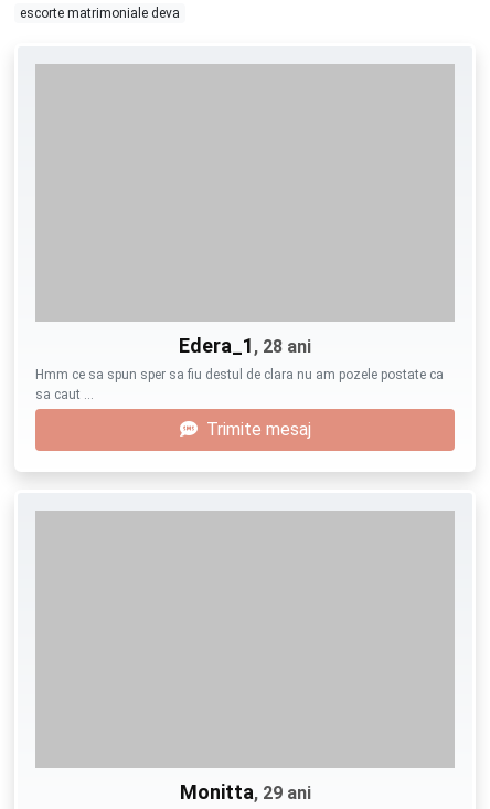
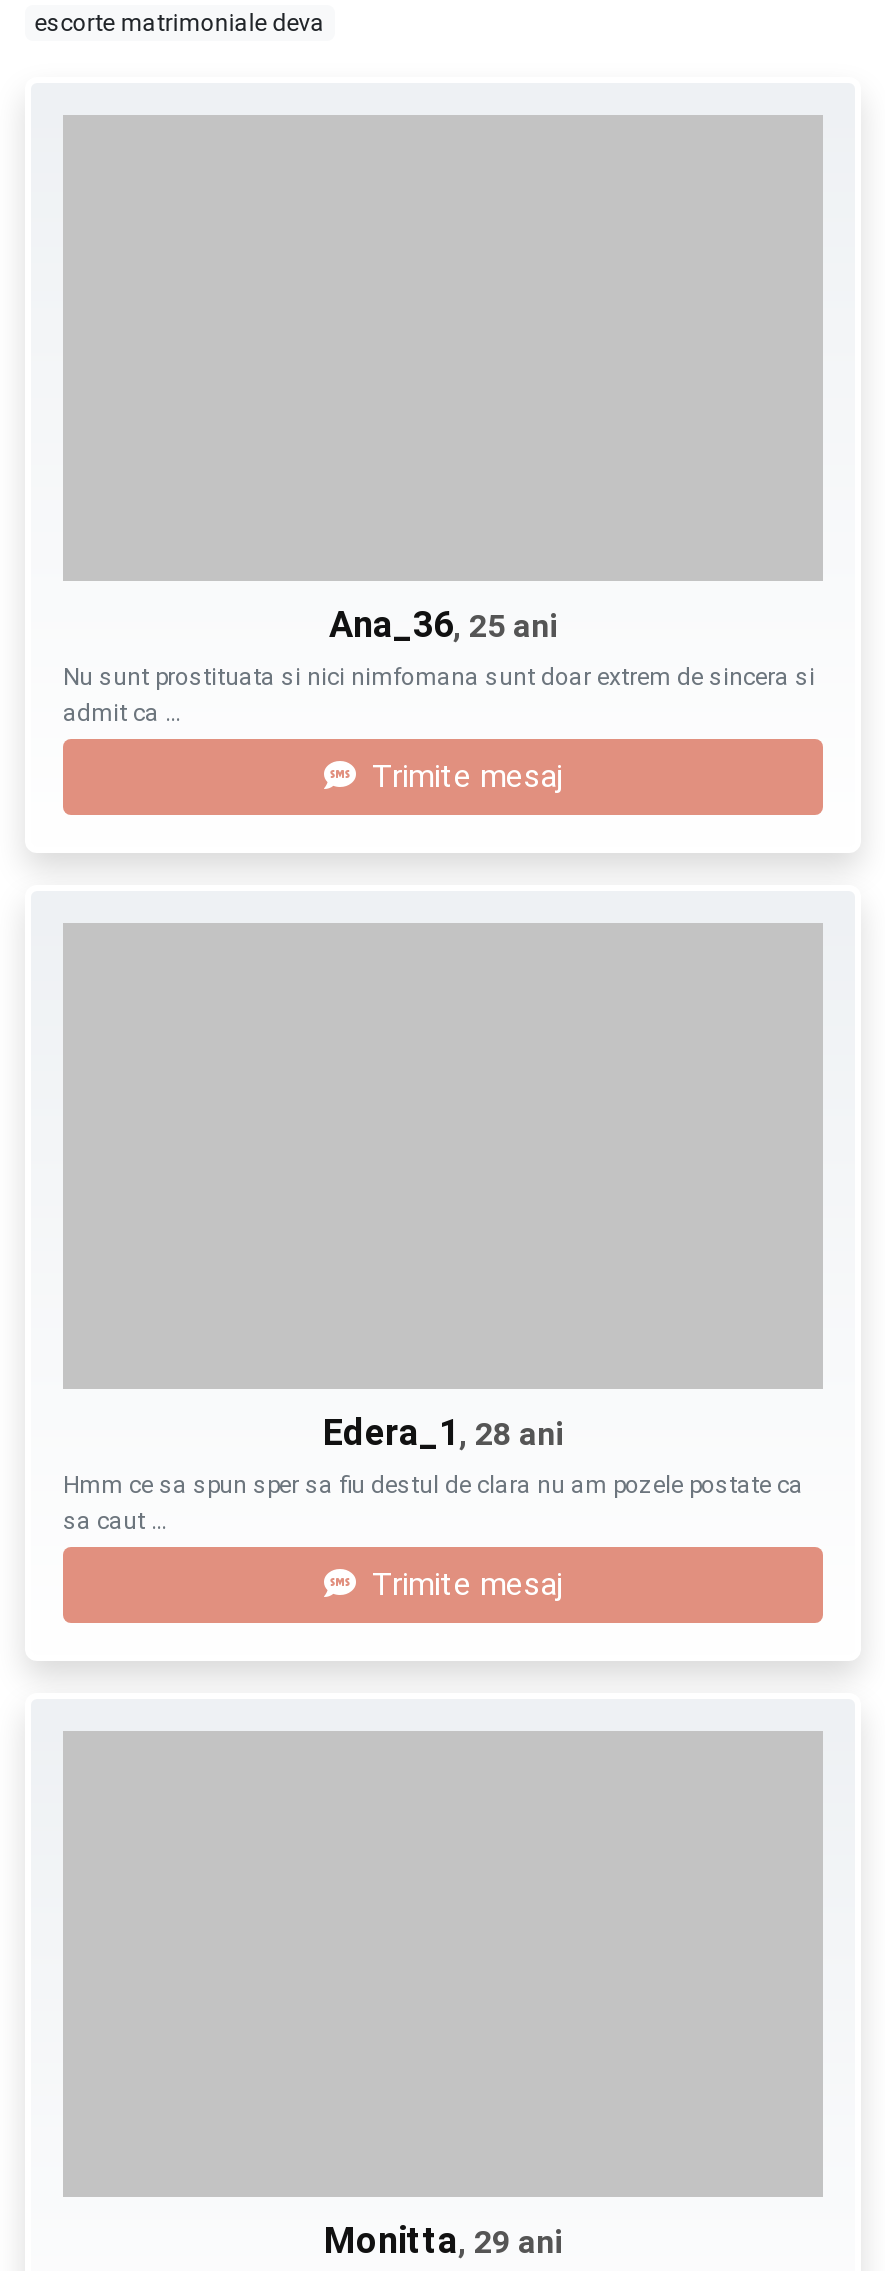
none -> [63,603,815,795] Ana_36, 25 ani | Nu sunt prostituata si nici nimfomana sunt doar extrem de sincera si | admit ca … | Trimite mesaj

